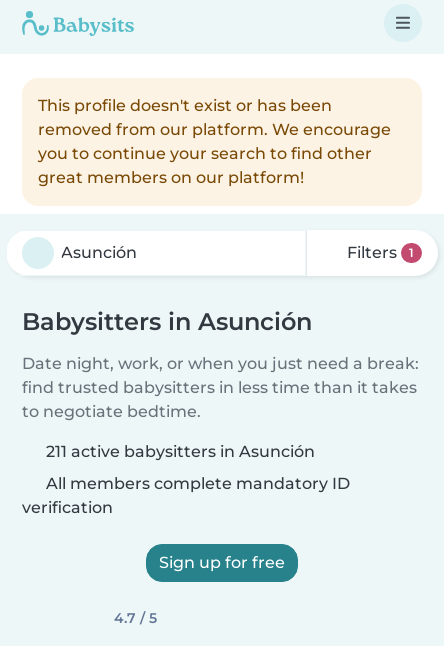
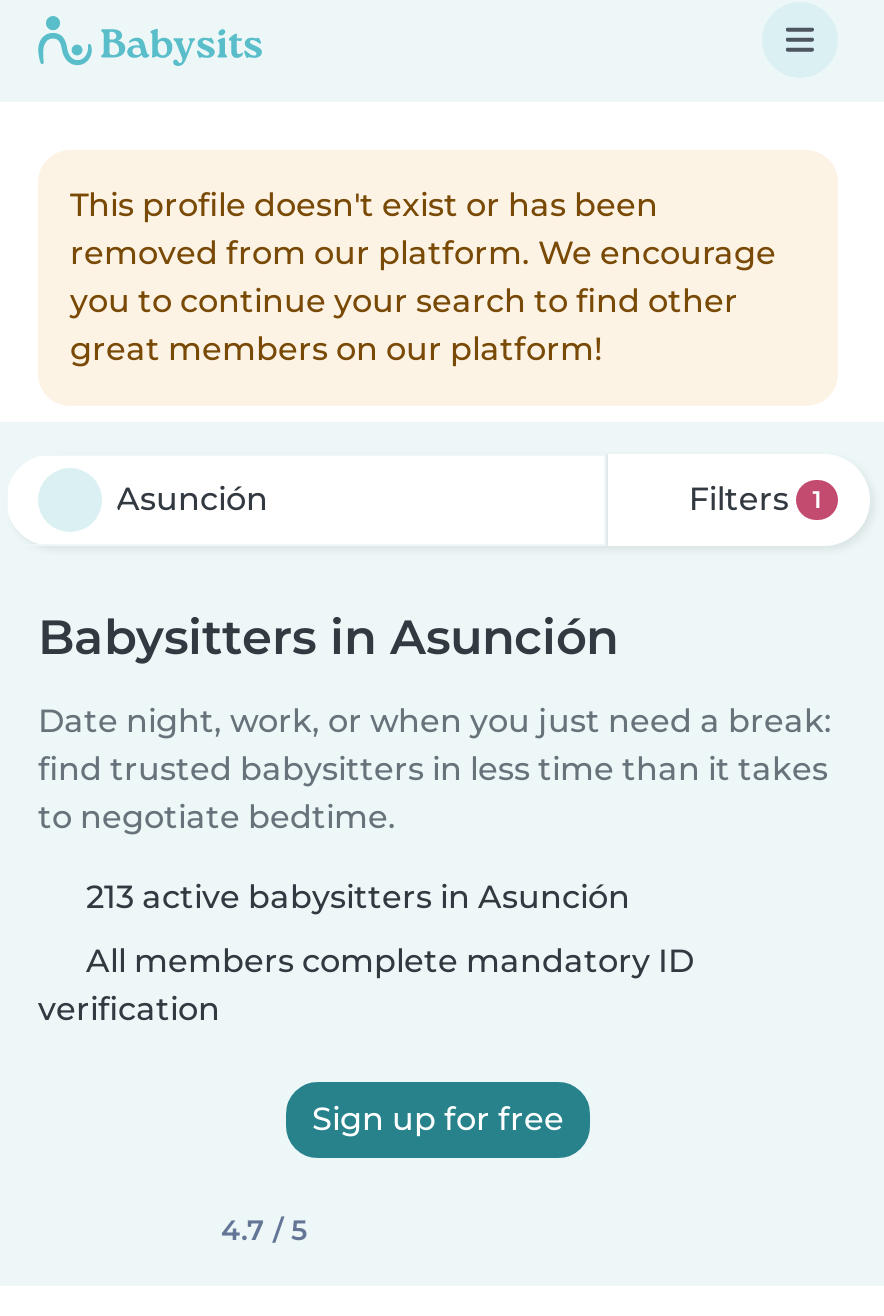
[46,442,315,461] 211 active babysitters in Asunción -> [86,878,630,916] 213 active babysitters in Asunción

